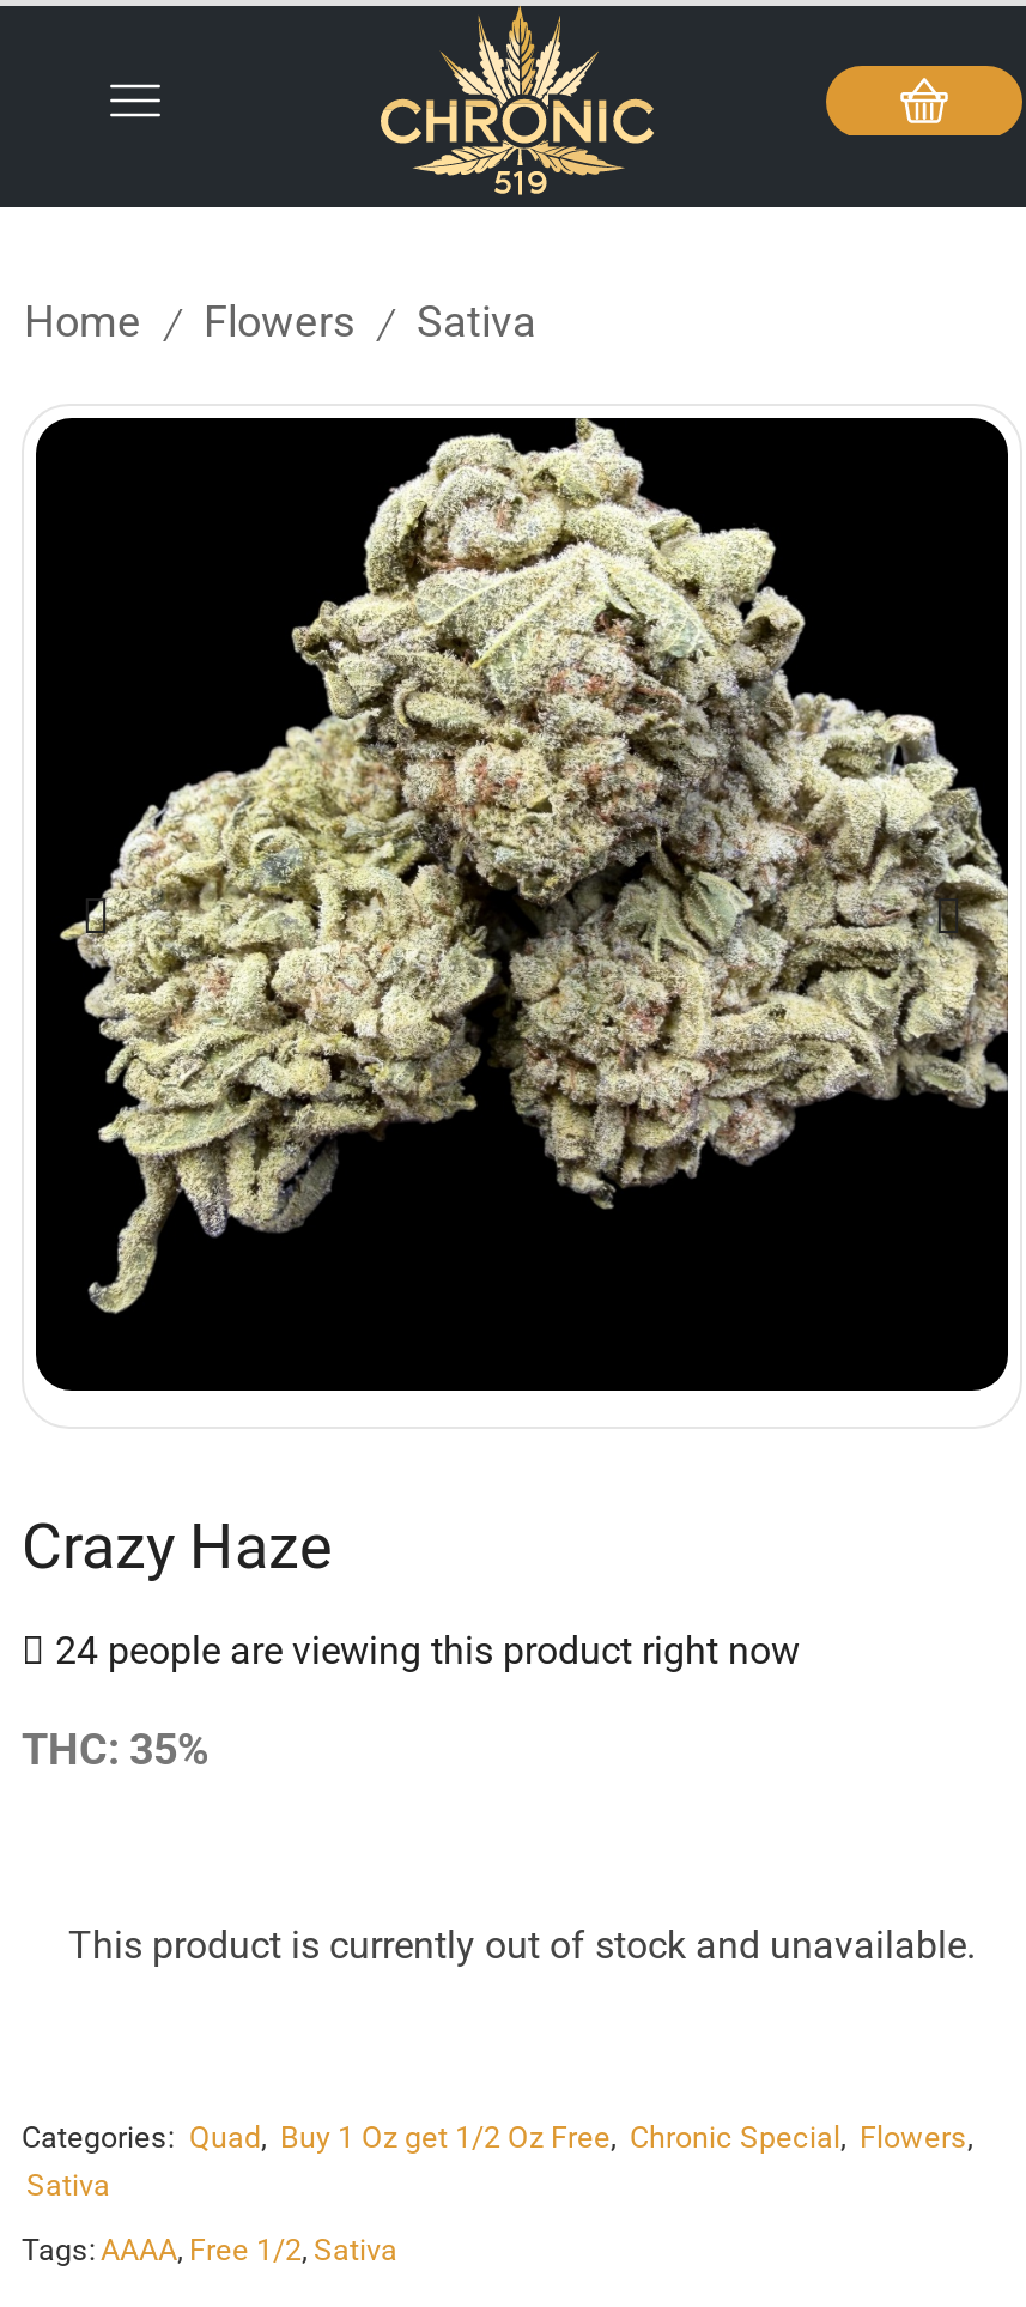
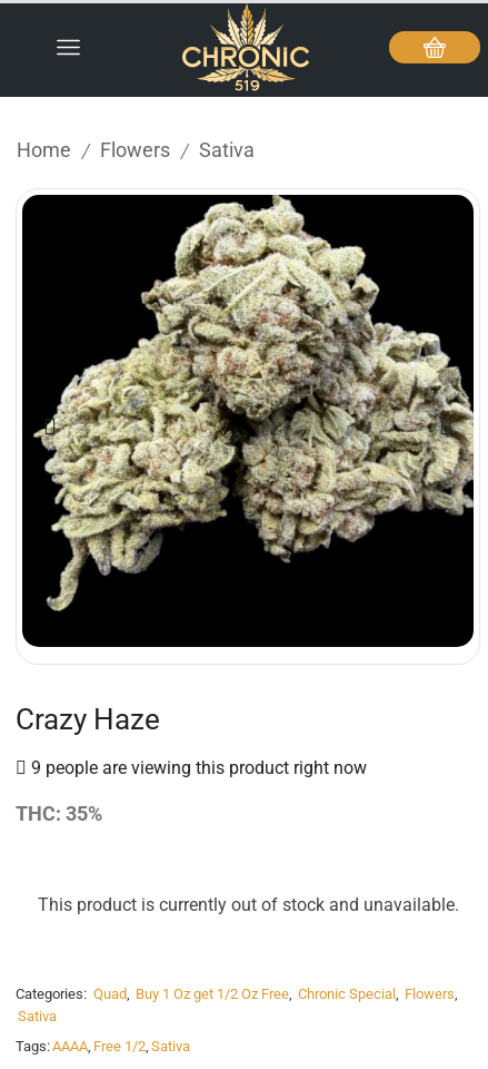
[45,1627,800,1673] 24 people are viewing this product right now -> [27,757,367,778] 9 people are viewing this product right now

